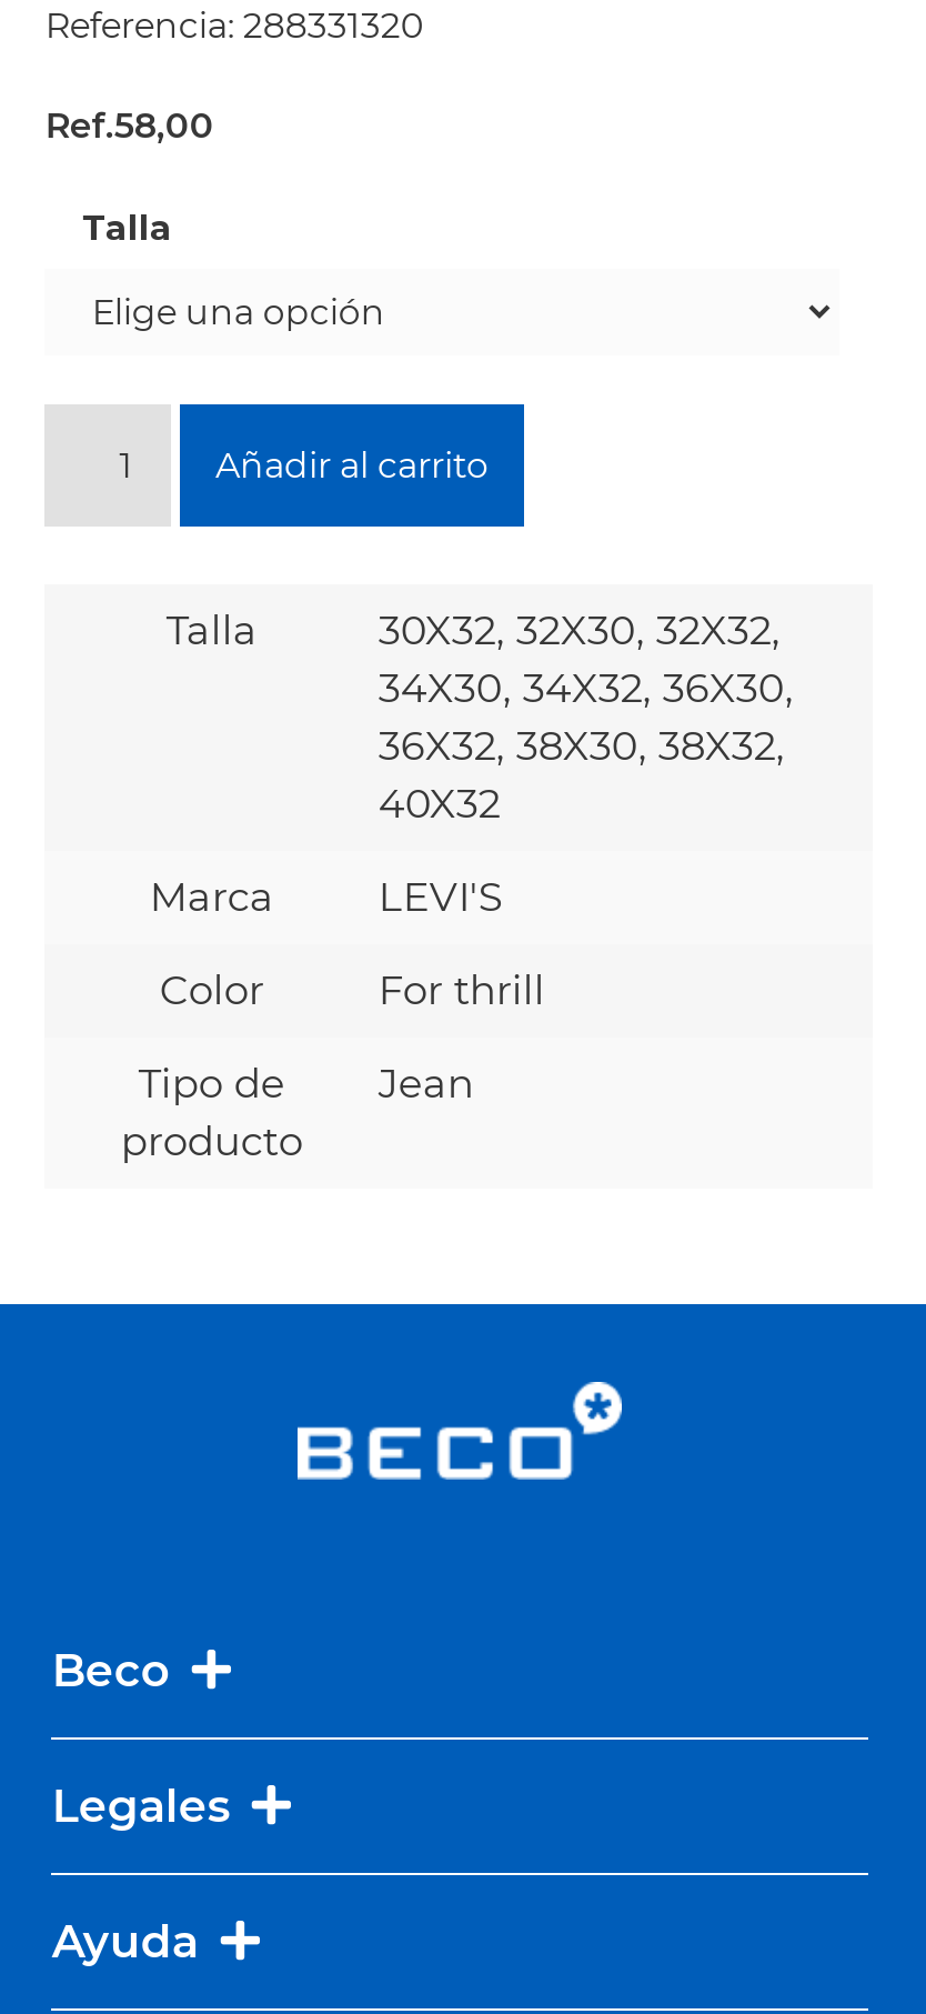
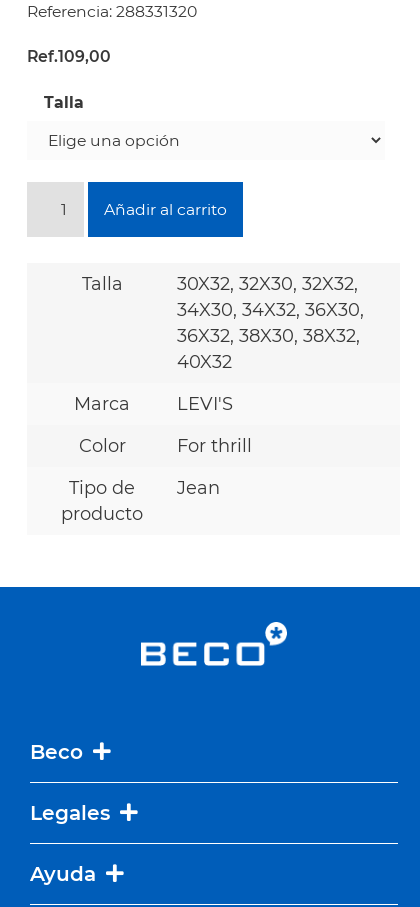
[45,104,214,146] Ref.58,00 -> [27,47,111,66] Ref.109,00

